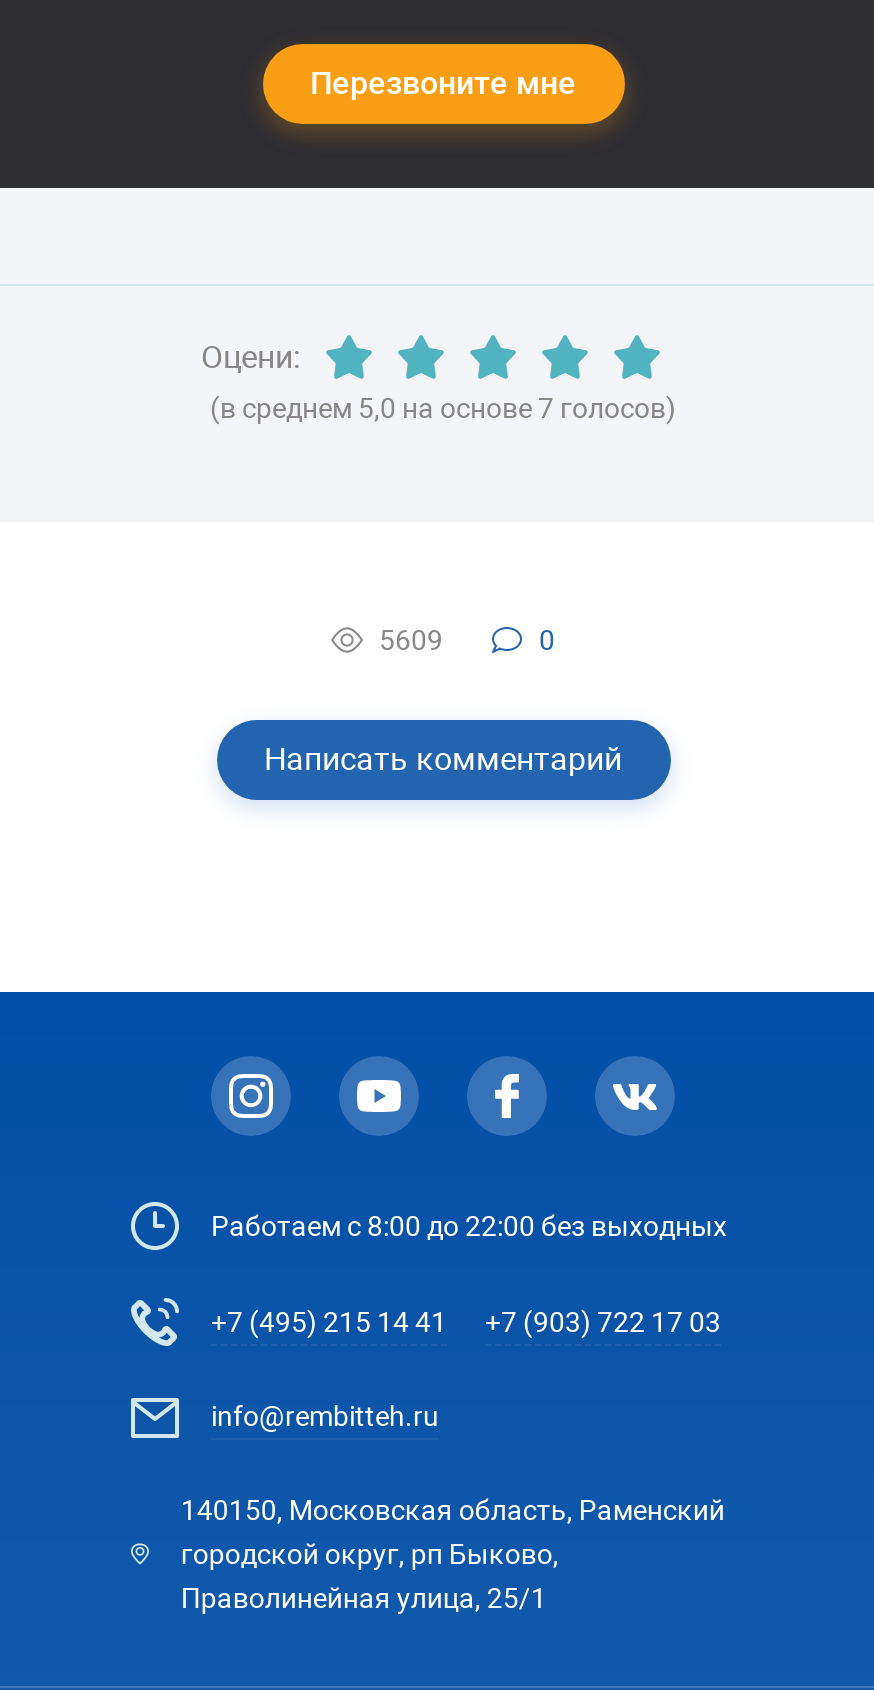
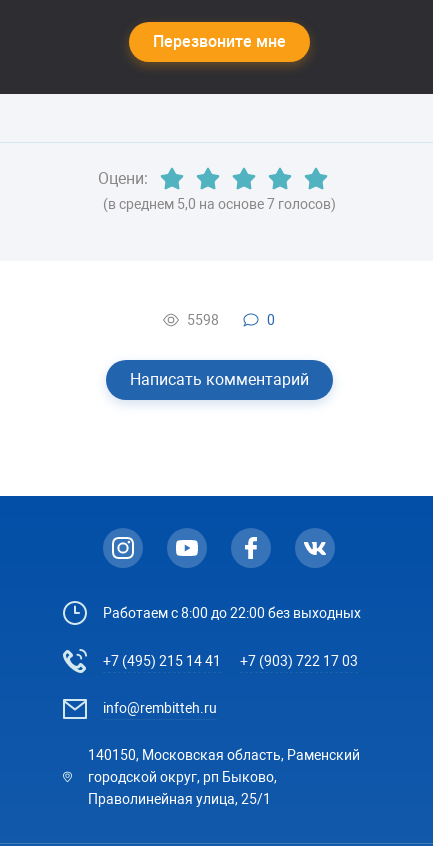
[379,625,443,657] 5609 -> [187,312,219,328] 5598

